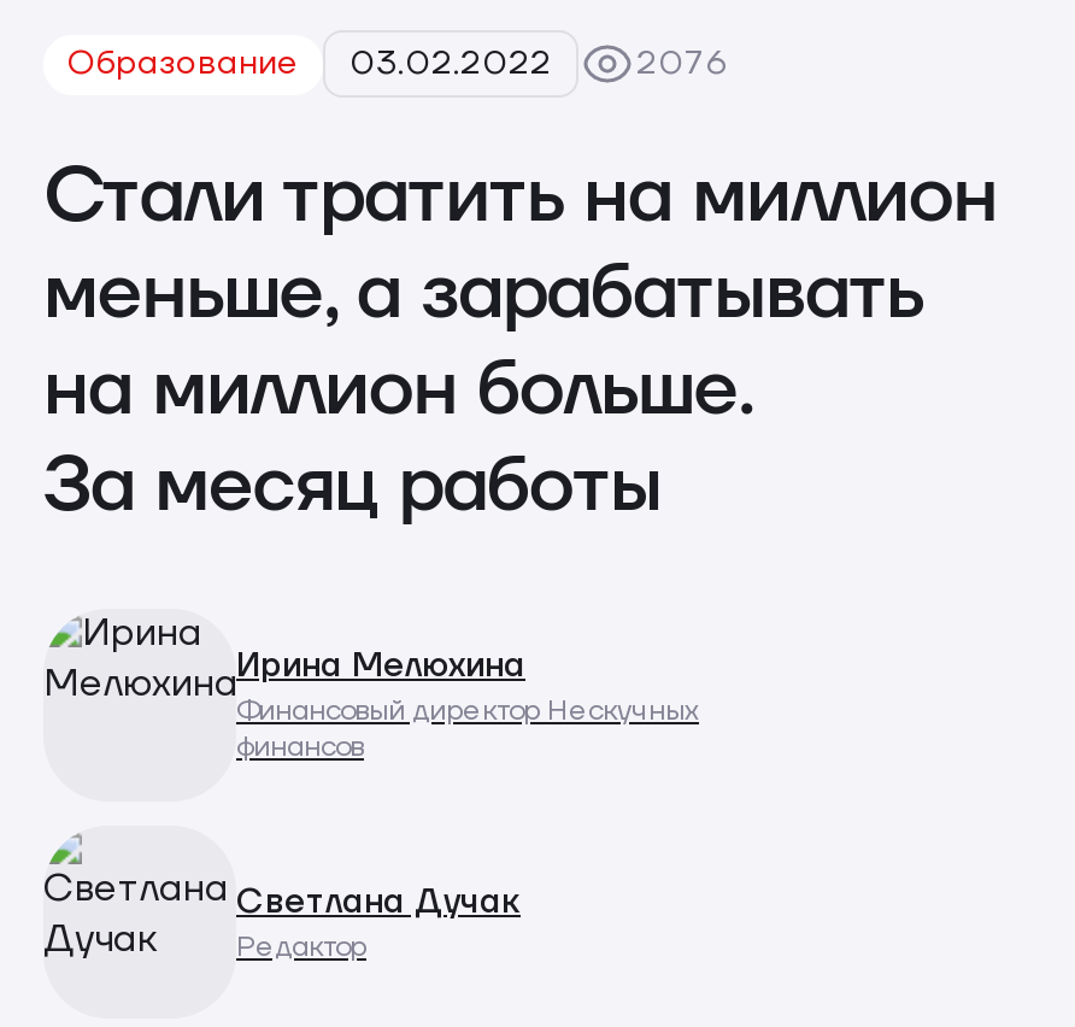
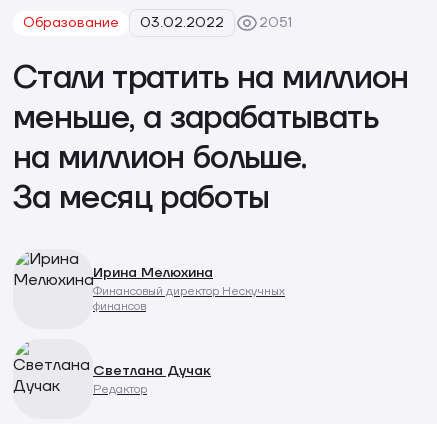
[67,41,728,86] Образование 03.02.2022 2076 -> [23,13,292,32] Образование 03.02.2022 2051

